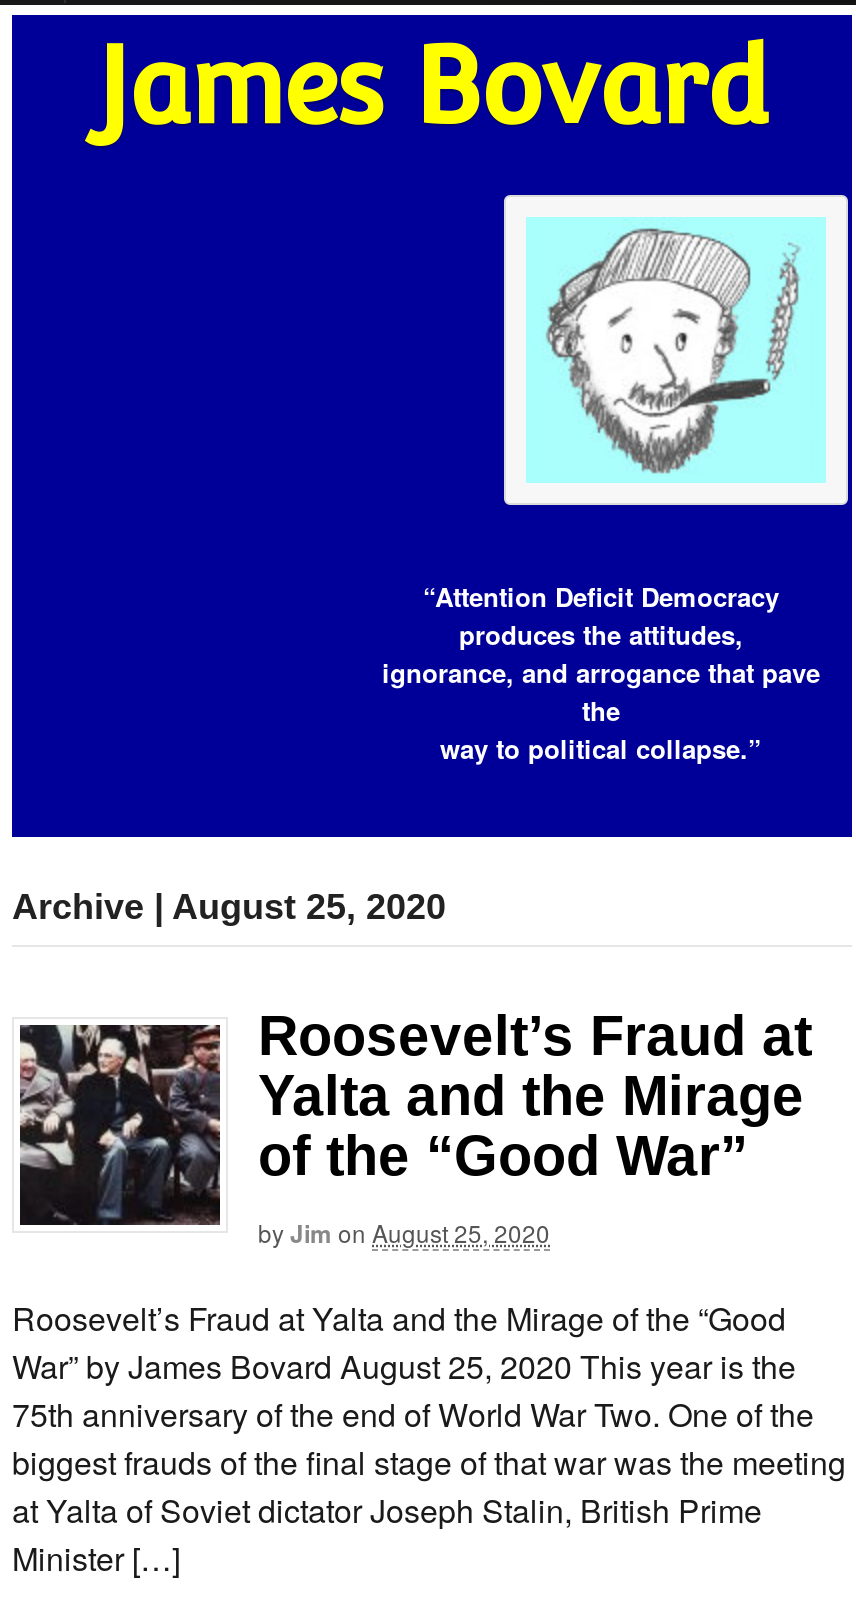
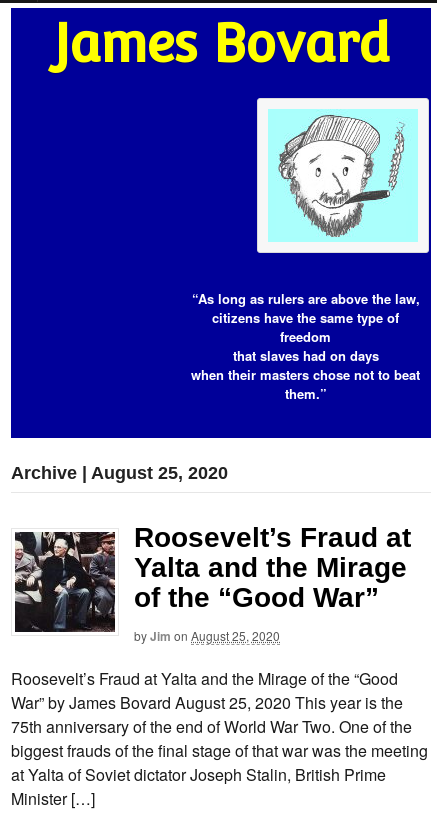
[382,578,820,768] “Attention Deficit Democracy | produces the attitudes, | ignorance, and arrogance that pave | the | way to political collapse.” -> [191,289,420,403] “As long as rulers are above the law, | citizens have the same type of | freedom | that slaves had on days | when their masters chose not to beat | them.”

